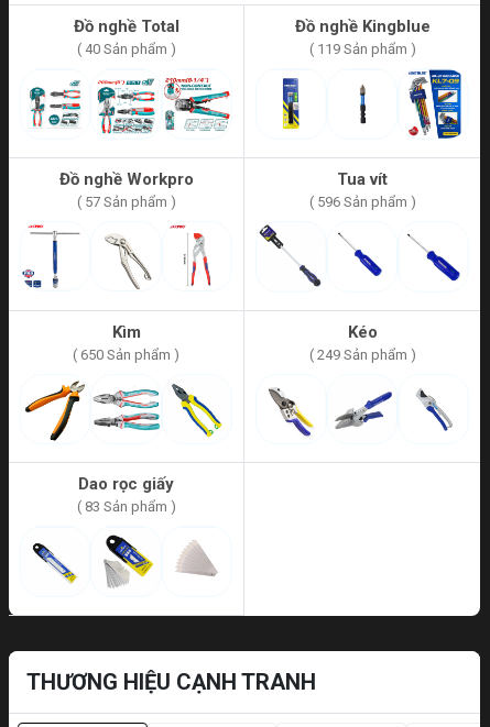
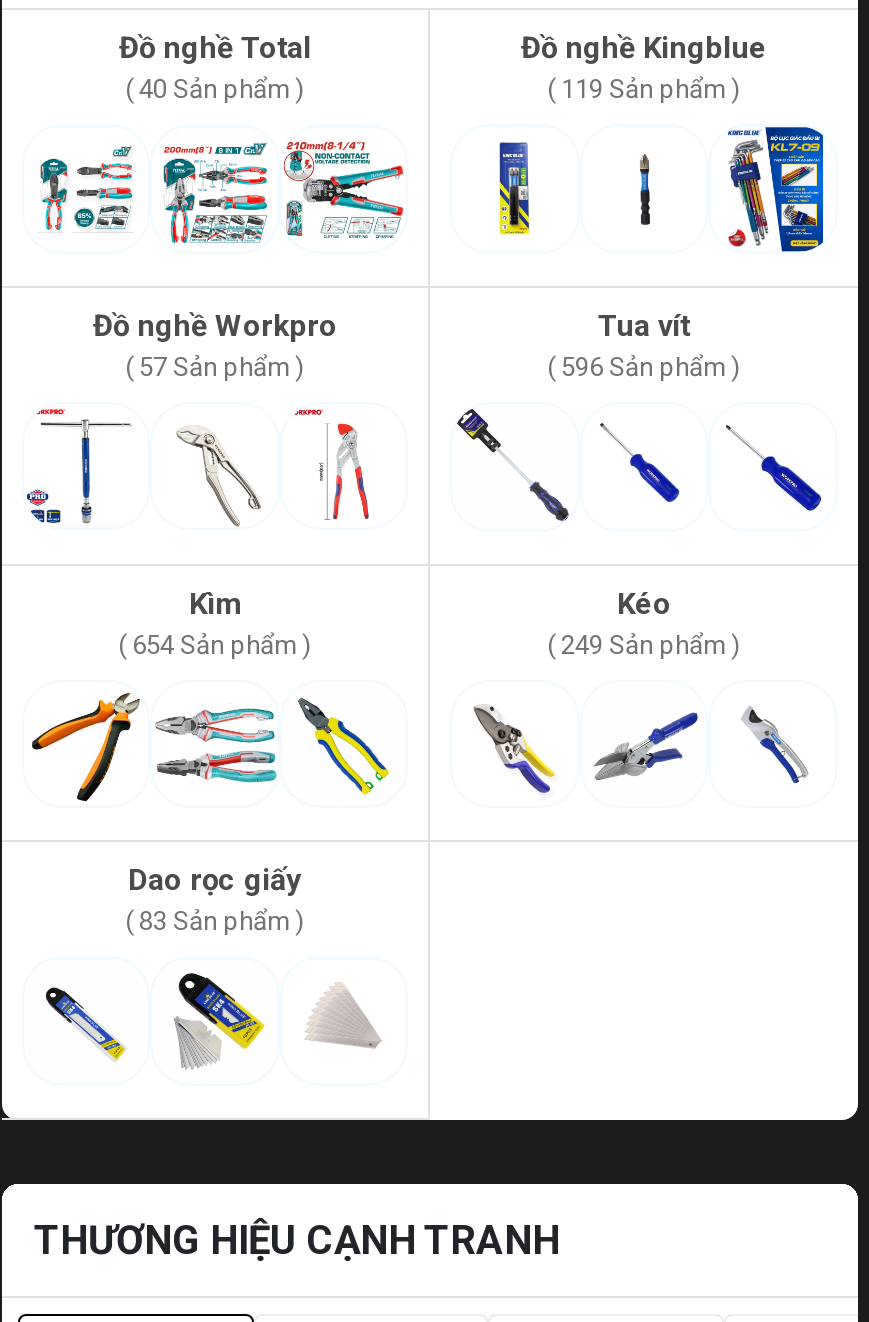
[73,346,179,363] ( 650 Sản phẩm ) -> [118,629,312,659] ( 654 Sản phẩm )

